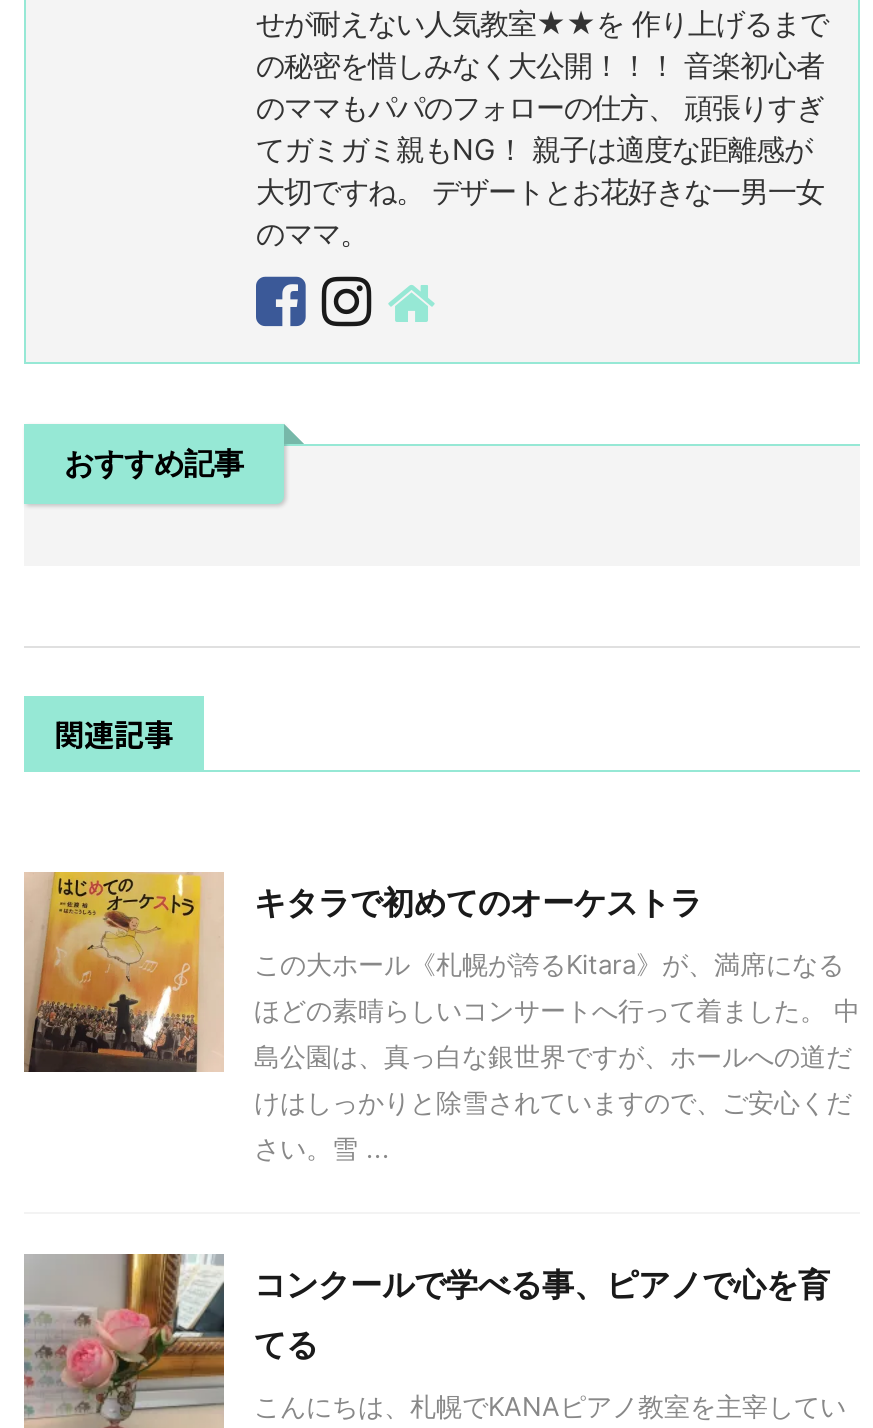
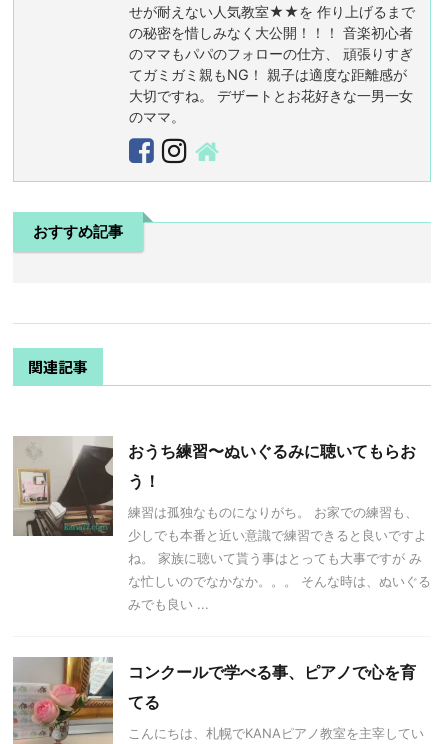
[26,870,860,1163] [image] | キタラで初めてのオーケストラ | この大ホール《札幌が誇るKitara》が、満席になる | ほどの素晴らしいコンサートへ行って着ました。 中 | 島公園は、真っ白な銀世界ですが、ホールへの道だ | けはしっかりと除雪されていますので、ご安心くだ | さい。雪 ... -> [15,436,431,612] [image] | おうち練習〜ぬいぐるみに聴いてもらお | う！ | 練習は孤独なものになりがち。 お家での練習も、 | 少しでも本番と近い意識で練習できると良いですよ | ね。 家族に聴いて貰う事はとっても大事ですが み | な忙しいのでなかなか。。。 そんな時は、ぬいぐる | みでも良い ...

